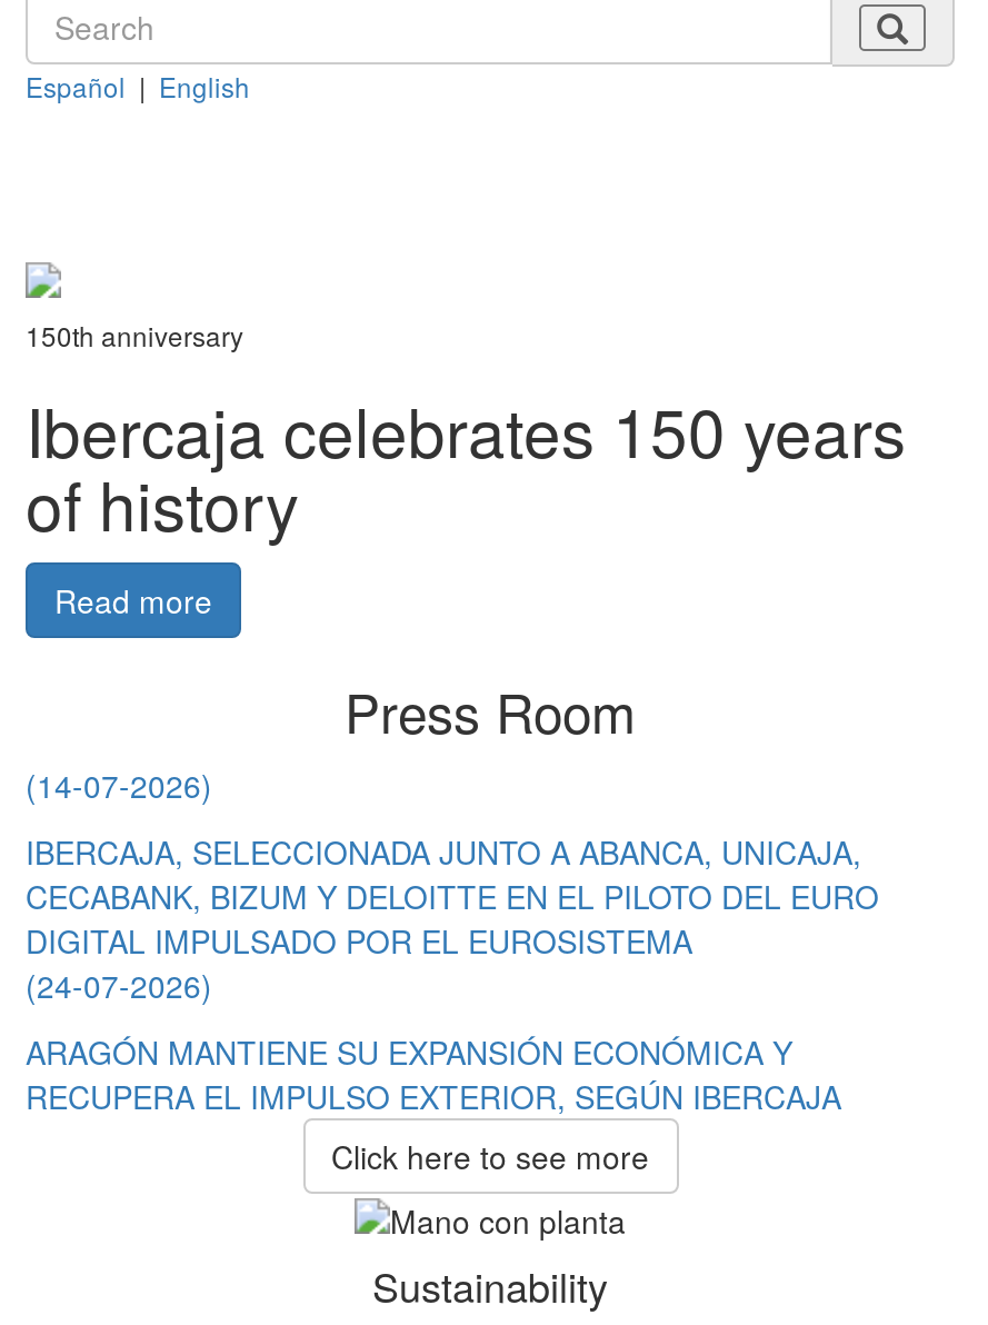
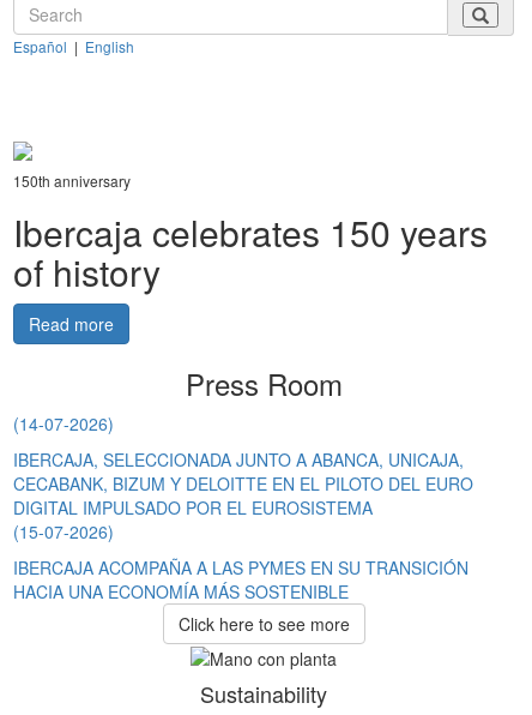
[26,963,212,1007] (24-07-2026) -> [13,520,114,544] (15-07-2026)
[26,1030,841,1118] ARAGÓN MANTIENE SU EXPANSIÓN ECONÓMICA Y | RECUPERA EL IMPULSO EXTERIOR, SEGÚN IBERCAJA -> [13,556,468,604] IBERCAJA ACOMPAÑA A LAS PYMES EN SU TRANSICIÓN | HACIA UNA ECONOMÍA MÁS SOSTENIBLE

